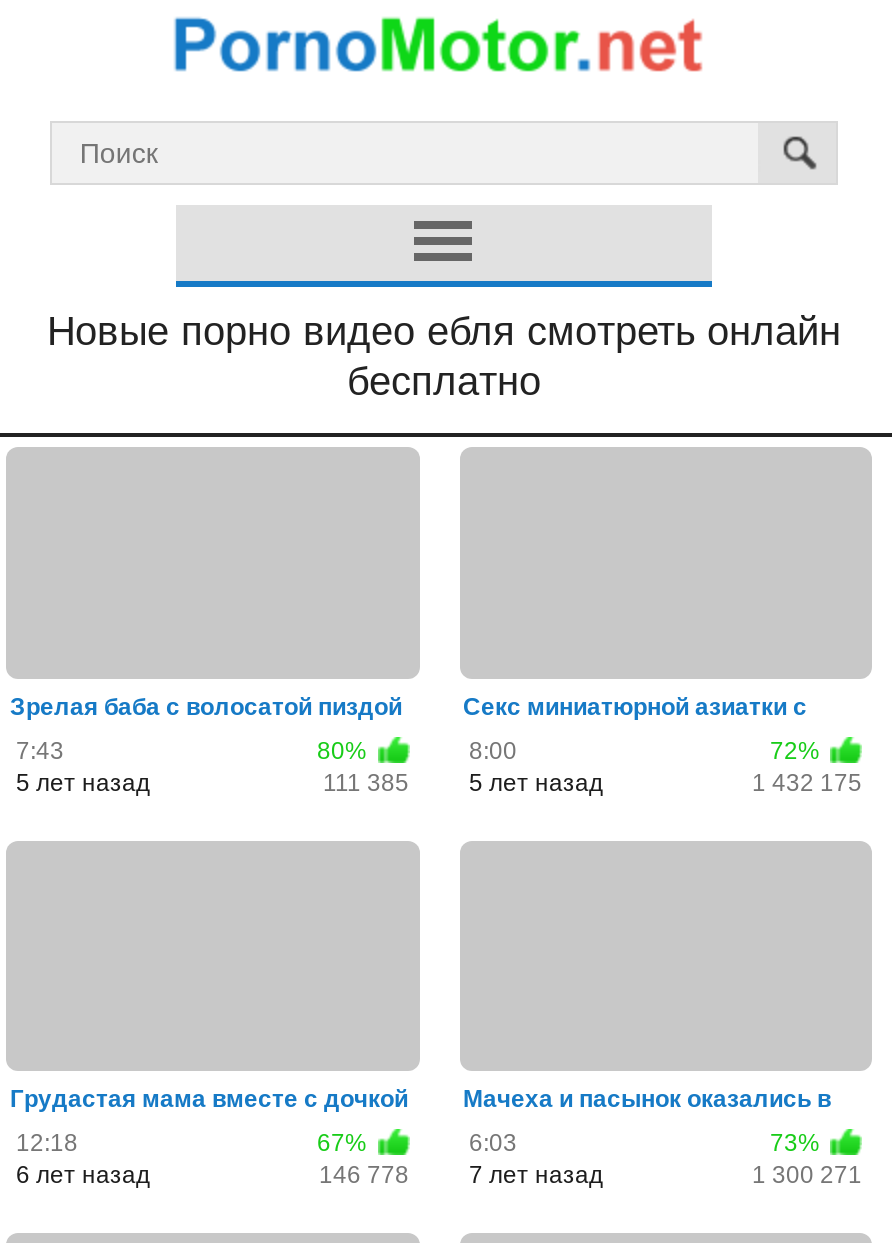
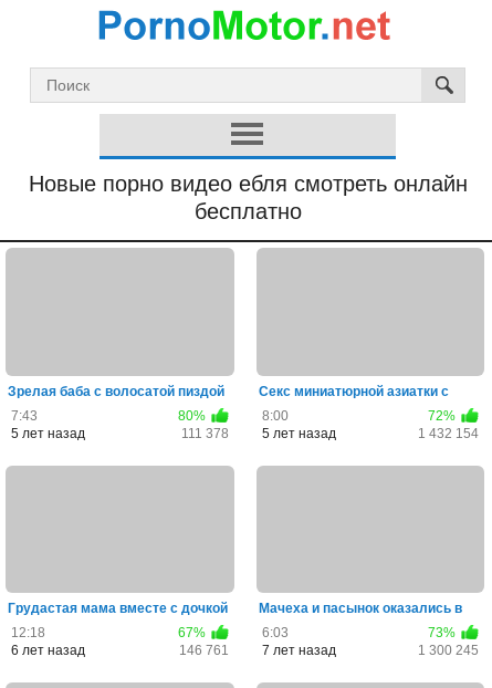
[323,768,409,796] 111 385 -> [181,425,228,441] 111 378
[752,768,862,796] 1 432 175 -> [418,425,479,441] 1 432 154
[319,1161,409,1189] 146 778 -> [179,643,228,658] 146 761
[752,1161,862,1189] 1 300 271 -> [418,643,479,658] 1 300 245

